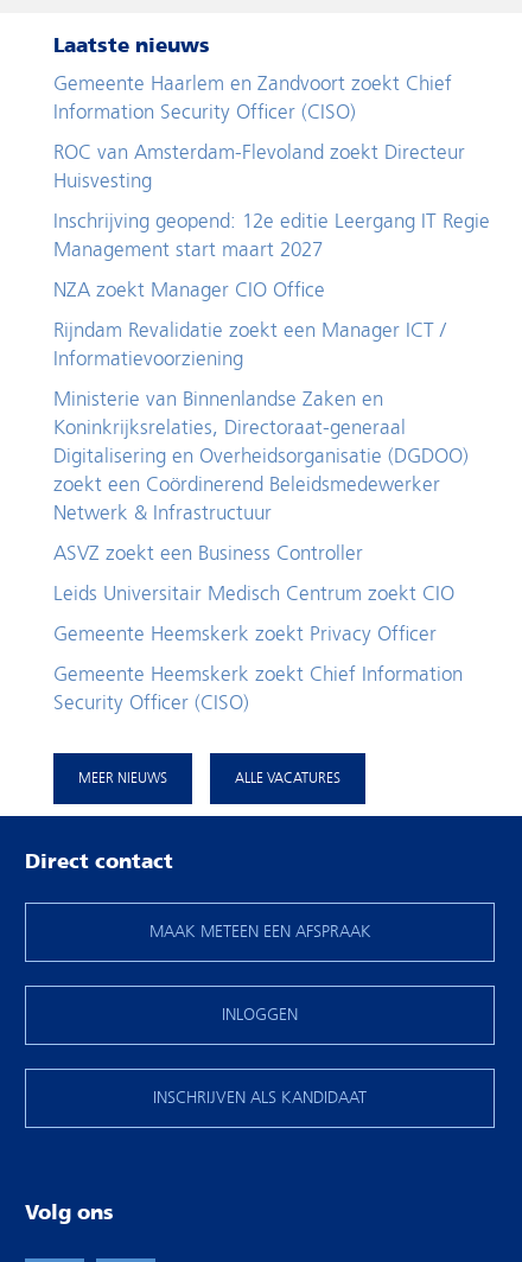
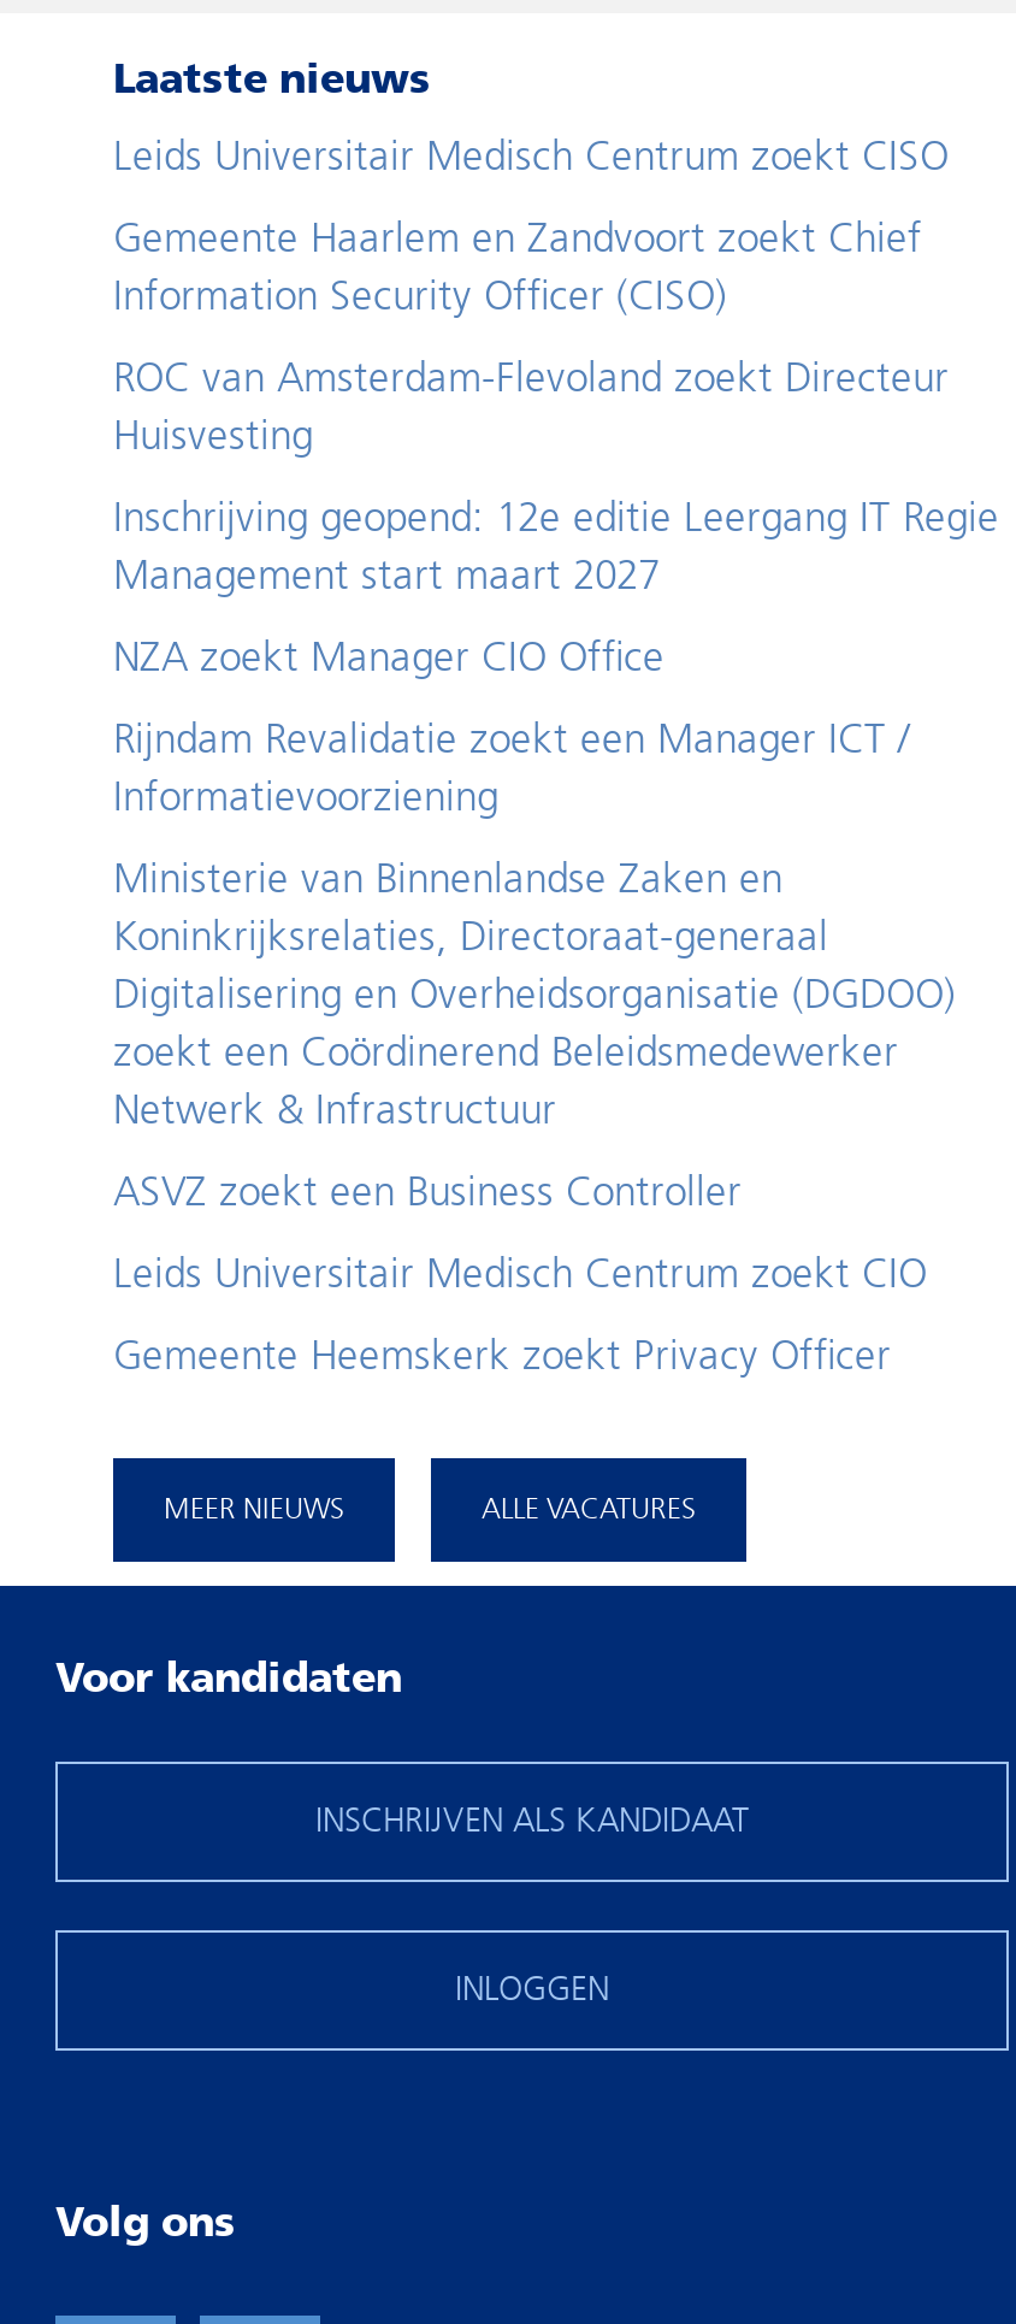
none -> [113,134,949,180] Leids Universitair Medisch Centrum zoekt CISO
moved [53,72,490,645] -> [113,216,999,1379]: Gemeente Haarlem en Zandvoort zoekt Chief | Information Security Officer (CISO) | ROC van Amsterdam-Flevoland zoekt Directeur | ... | Leids Universitair Medisch Centrum zoekt CIO | Gemeente Heemskerk zoekt Privacy Officer
[53,663,463,714] Gemeente Heemskerk zoekt Chief Information | Security Officer (CISO) -> none
[25,853,173,873] Direct contact -> [55,1661,402,1702] Voor kandidaten
[149,922,371,942] MAAK METEEN EEN AFSPRAAK -> none
moved [153,1088,367,1108] -> [315,1800,749,1841]: INSCHRIJVEN ALS KANDIDAAT

